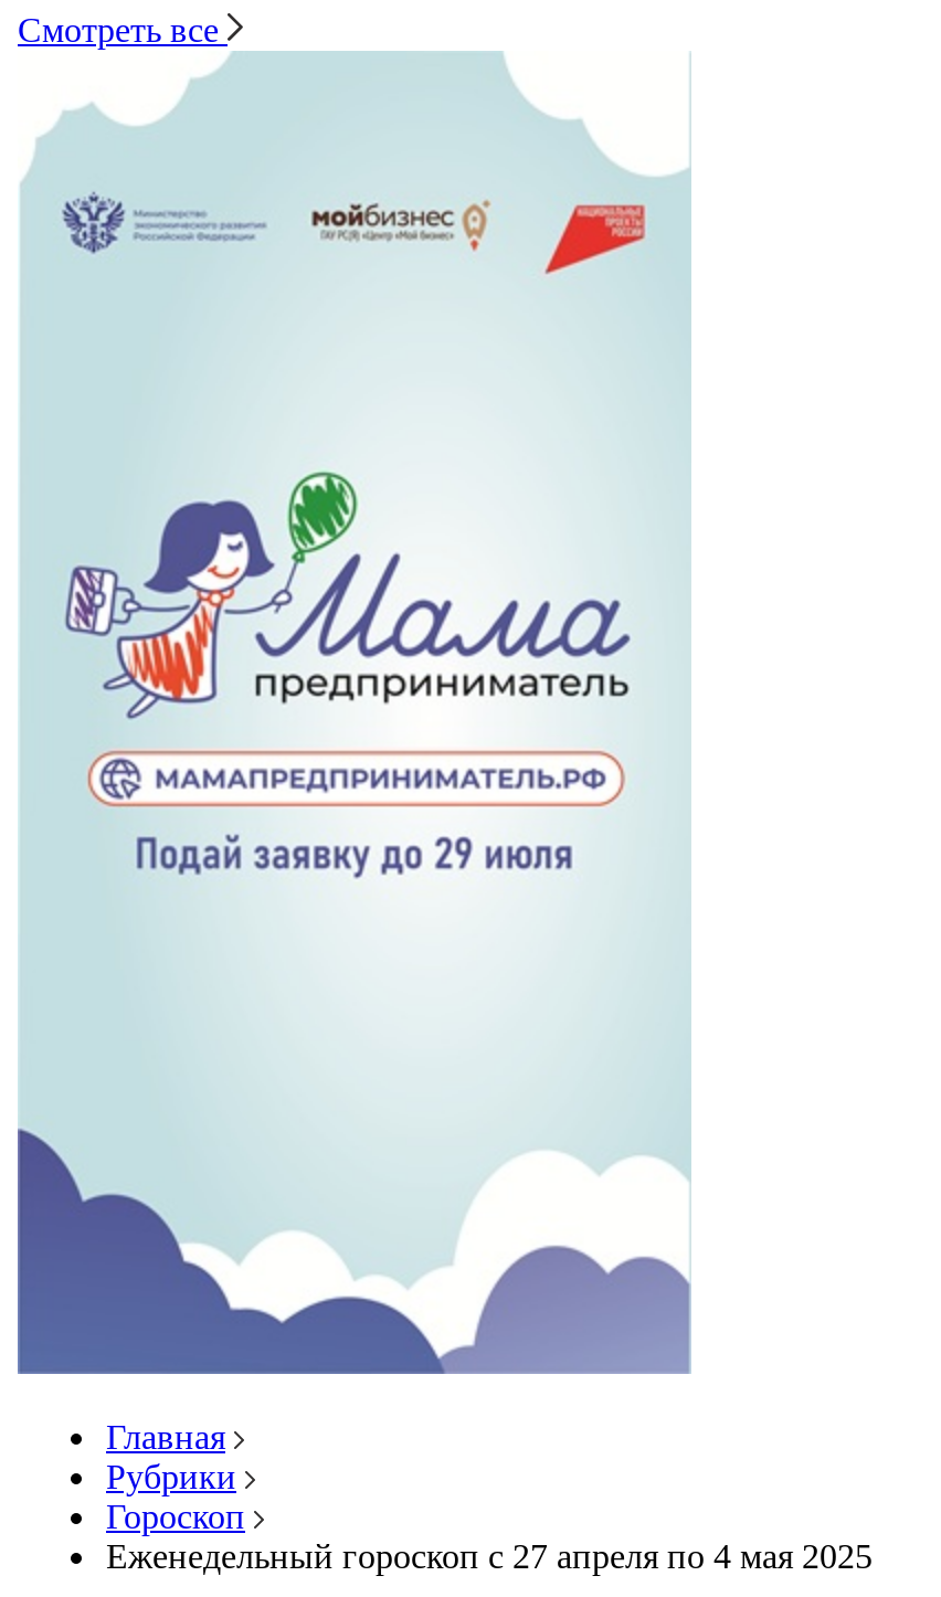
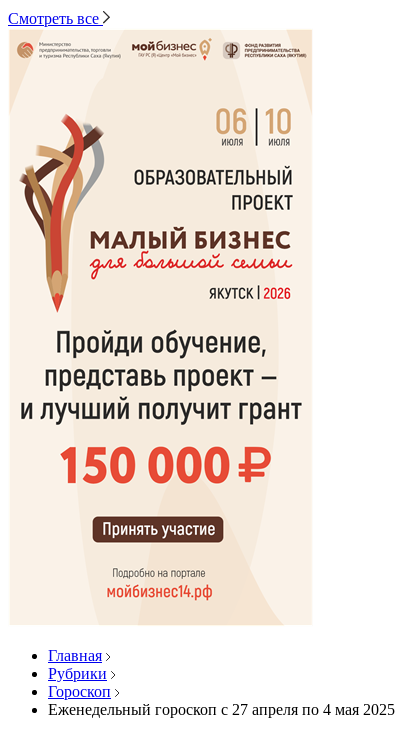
[15,51,694,1376] [image] -> [8,29,312,627] [image]

